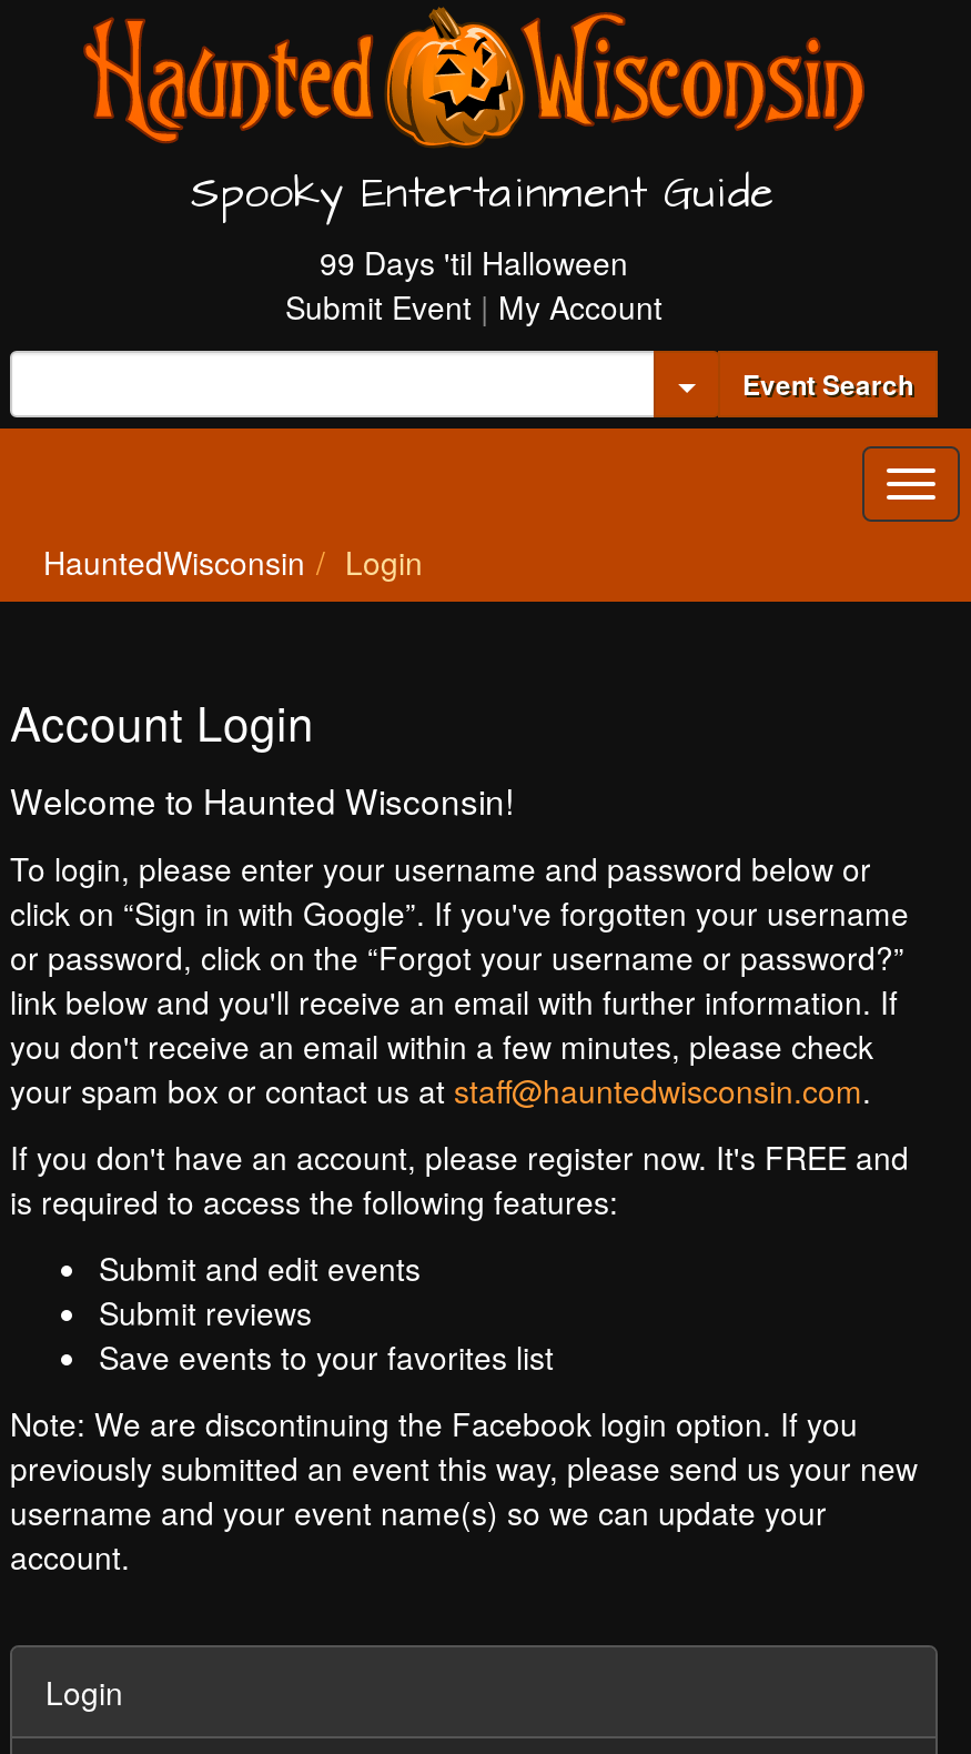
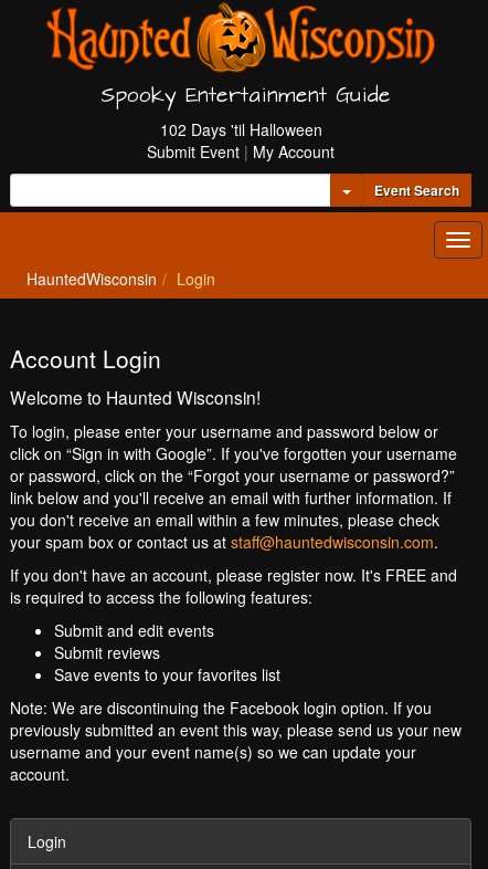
[320,240,628,284] 99 Days 'til Halloween -> [160,118,322,140] 102 Days 'til Halloween

